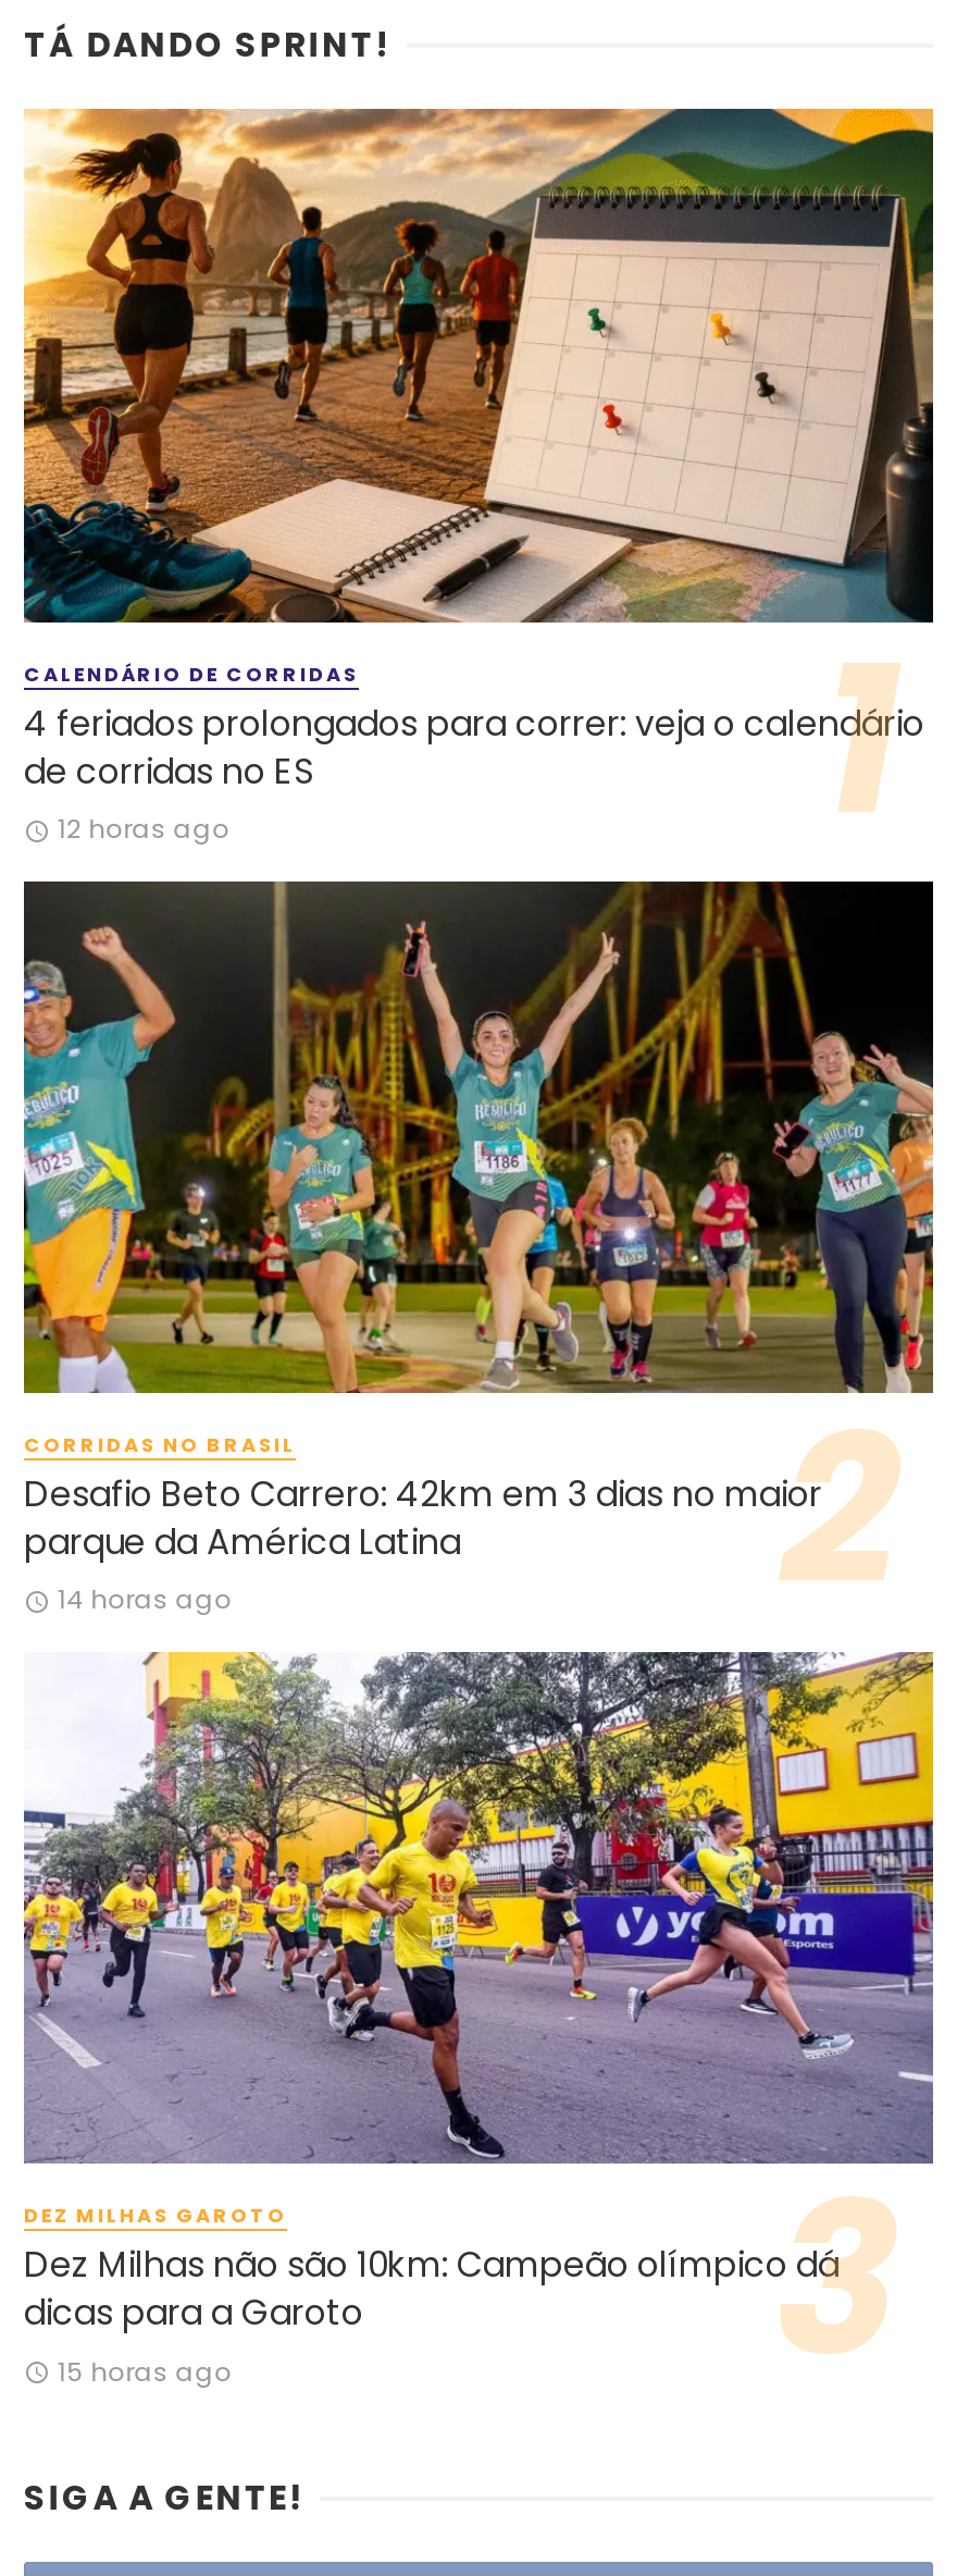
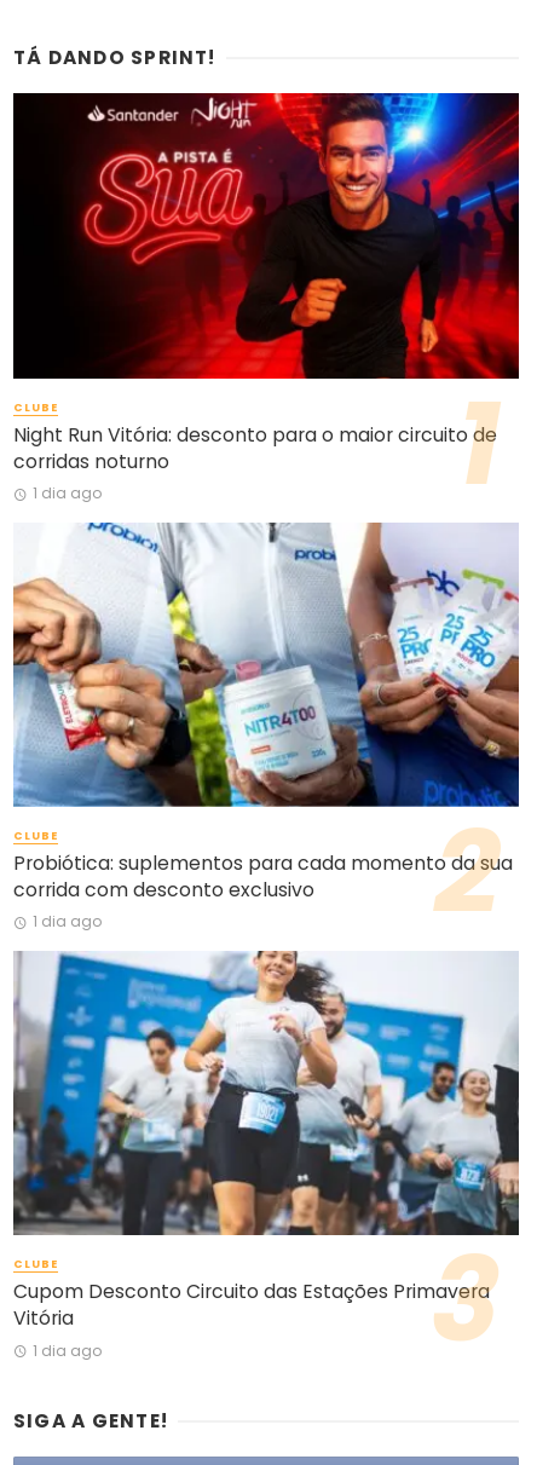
[22,107,935,846] [image] | CALENDÁRIO DE CORRIDAS | 4 feriados prolongados para correr: veja o calendário | de corridas no ES | 12 horas ago -> [12,92,520,503] [image] | CLUBE | Night Run Vitória: desconto para o maior circuito de | corridas noturno | 1 dia ago
[22,879,935,1618] [image] | CORRIDAS NO BRASIL | Desafio Beto Carrero: 42km em 3 dias no maior | parque da América Latina | 14 horas ago -> [12,521,520,932] [image] | CLUBE | Probiótica: suplementos para cada momento da sua | corrida com desconto exclusivo | 1 dia ago
[22,1650,935,2389] [image] | DEZ MILHAS GAROTO | Dez Milhas não são 10km: Campeão olímpico dá | dicas para a Garoto | 15 horas ago -> [12,951,520,1360] [image] | CLUBE | Cupom Desconto Circuito das Estações Primavera | Vitória | 1 dia ago

